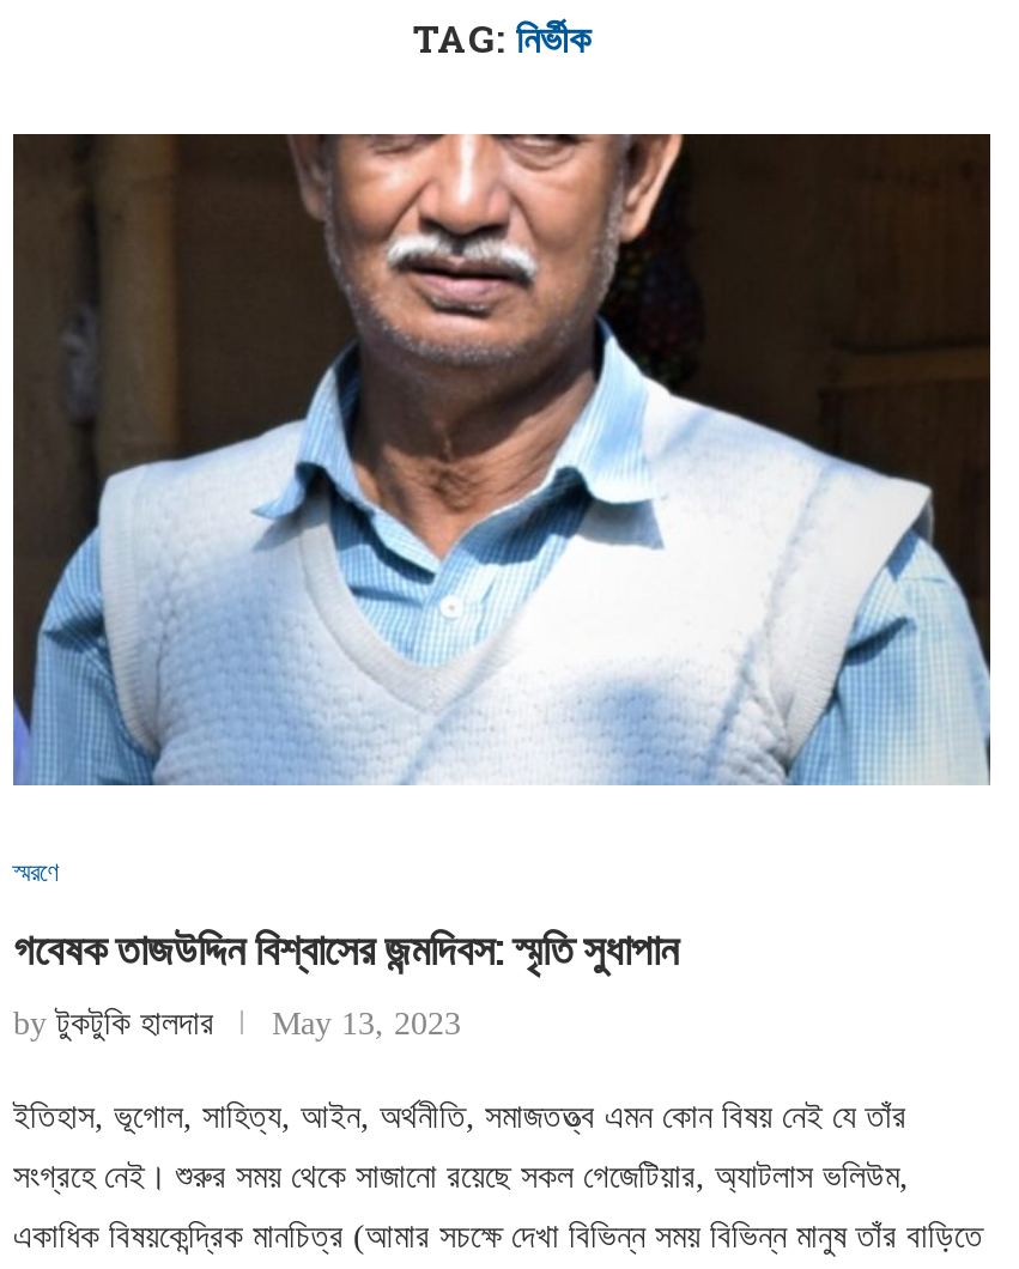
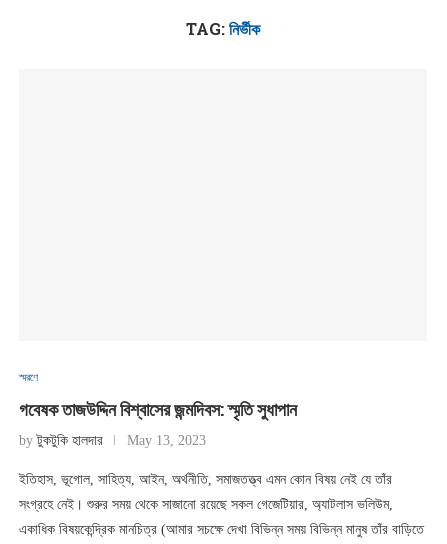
[11,132,993,788] [image] -> none

